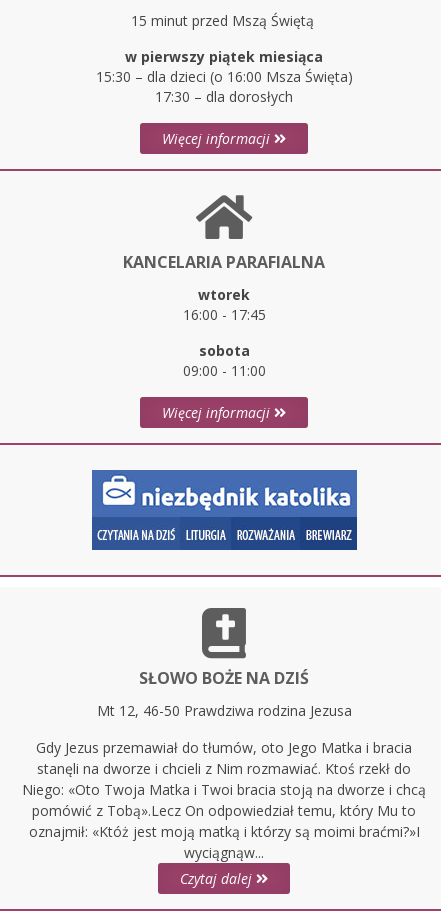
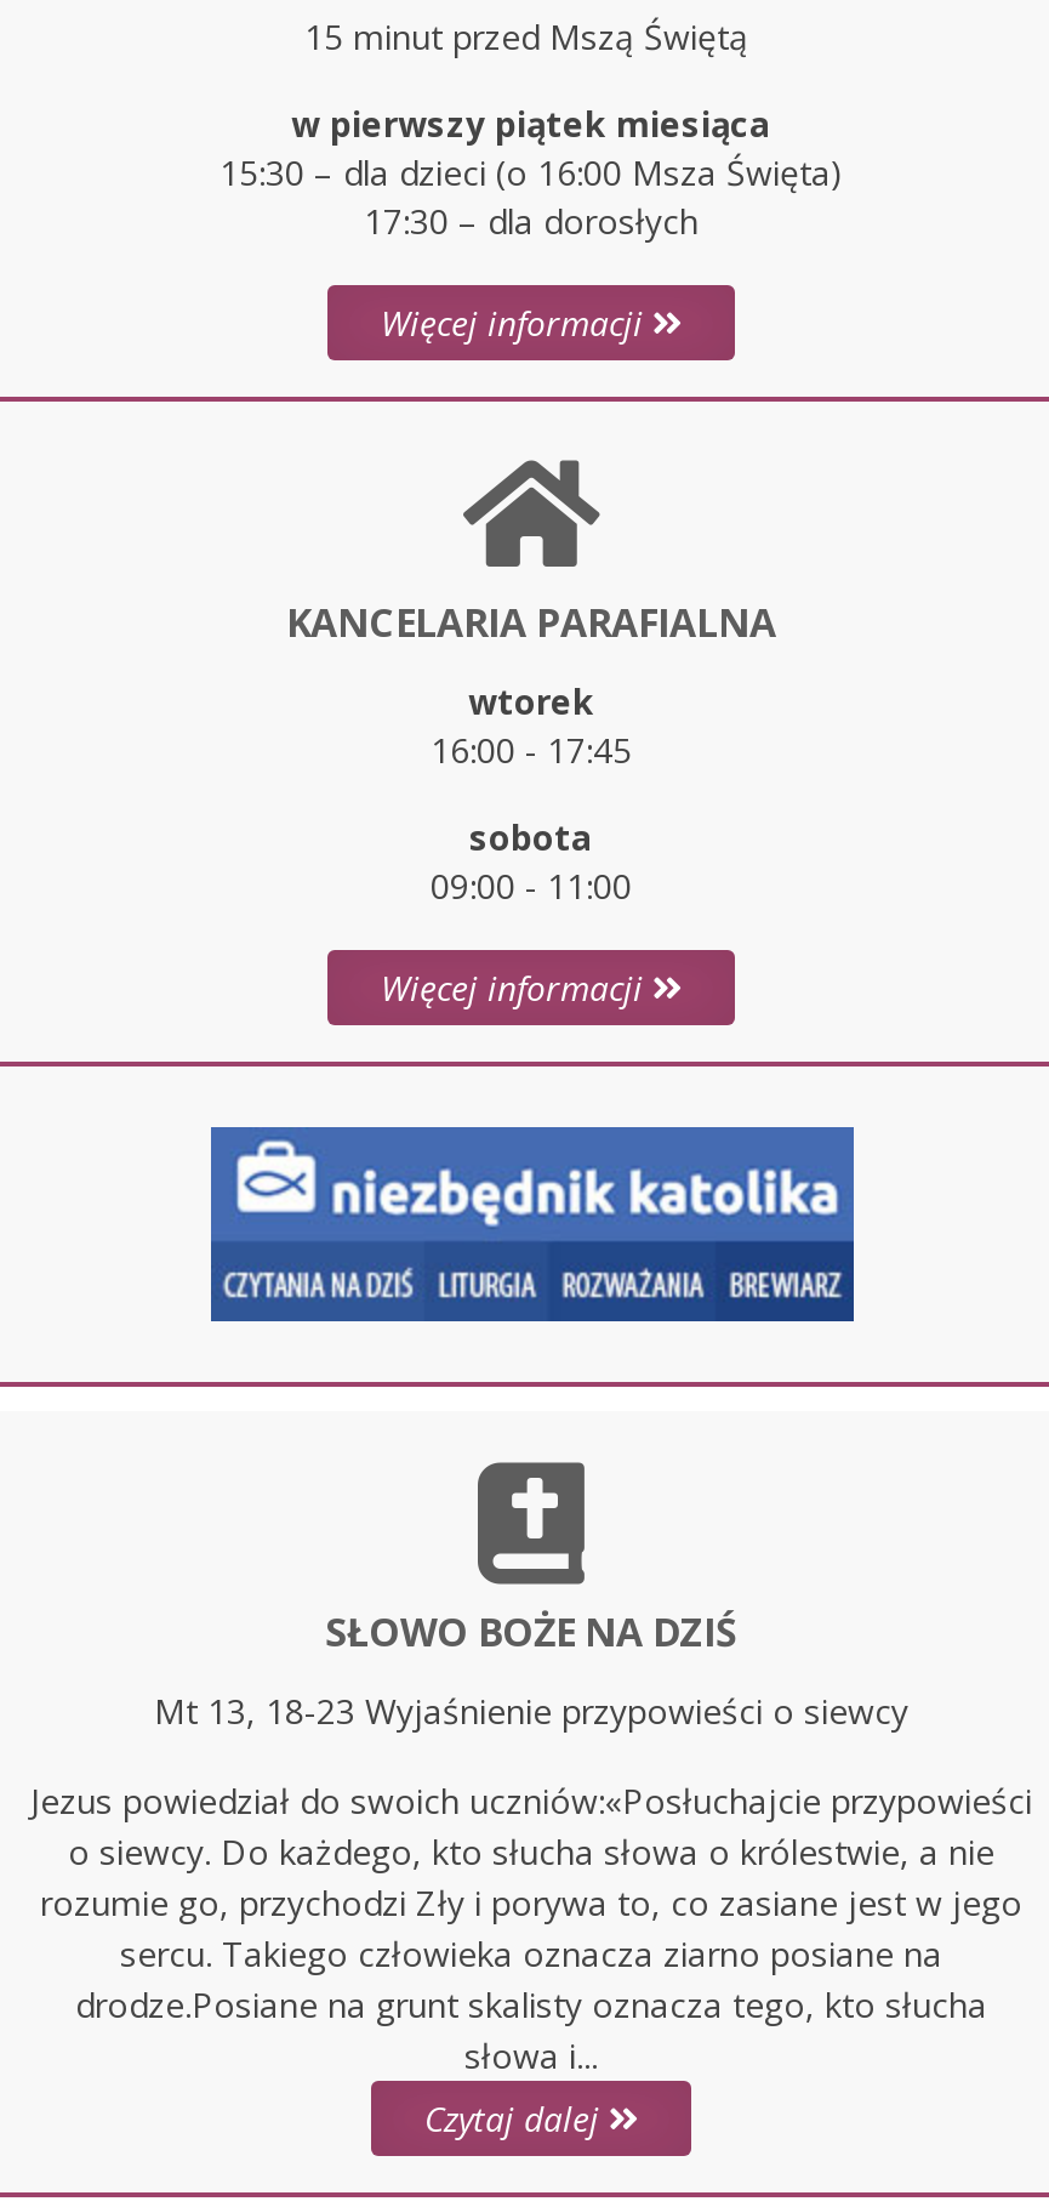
[96,700,351,719] Mt 12, 46-50 Prawdziwa rodzina Jezusa -> [154,1686,908,1733] Mt 13, 18-23 Wyjaśnienie przypowieści o siewcy
[22,737,426,861] Gdy Jezus przemawiał do tłumów, oto Jego Matka i bracia | stanęli na dworze i chcieli z Nim rozmawiać. Ktoś rzekł do | Niego: «Oto Twoja Matka i Twoi bracia stoją na dworze i chcą | pomówić z Tobą».Lecz On odpowiedział temu, który Mu to | oznajmił: «Któż jest moją matką i którzy są moimi braćmi?»I | wyciągnąw... -> [30,1776,1032,2077] Jezus powiedział do swoich uczniów:«Posłuchajcie przypowieści | o siewcy. Do każdego, kto słucha słowa o królestwie, a nie | rozumie go, przychodzi Zły i porywa to, co zasiane jest w jego | sercu. Takiego człowieka oznacza ziarno posiane na | drodze.Posiane na grunt skalisty oznacza tego, kto słucha | słowa i...

